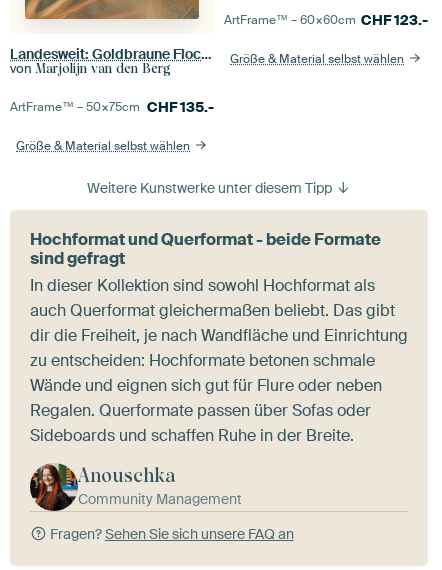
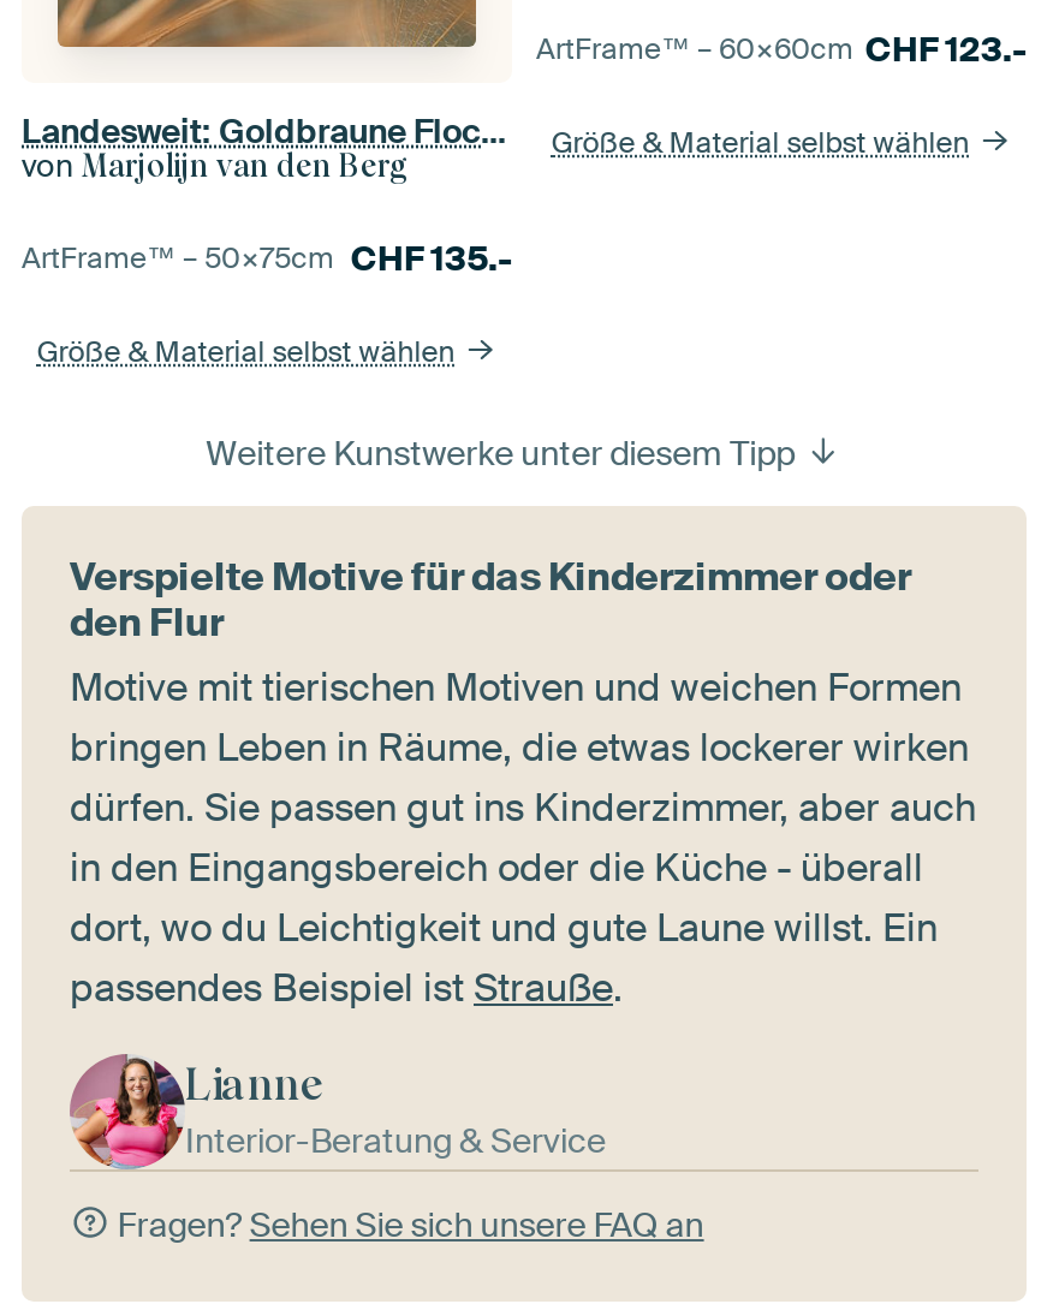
[30,229,408,446] Hochformat und Querformat - beide Formate | sind gefragt | In dieser Kollektion sind sowohl Hochformat als | auch Querformat gleichermaßen beliebt. Das gibt | dir die Freiheit, je nach Wandfläche und Einrichtung | zu entscheiden: Hochformate betonen schmale | Wände und eignen sich gut für Flure oder neben | Regalen. Querformate passen über Sofas oder | Sideboards und schaffen Ruhe in der Breite. -> [70,551,976,1012] Verspielte Motive für das Kinderzimmer oder | den Flur | Motive mit tierischen Motiven und weichen Formen | bringen Leben in Räume, die etwas lockerer wirken | dürfen. Sie passen gut ins Kinderzimmer, aber auch | in den Eingangsbereich oder die Küche - überall | dort, wo du Leichtigkeit und gute Laune willst. Ein | passendes Beispiel ist Strauße.
[29,463,242,512] [image] | Anouschka | Community Management -> [70,1055,606,1171] [image] | Lianne | Interior-Beratung & Service

